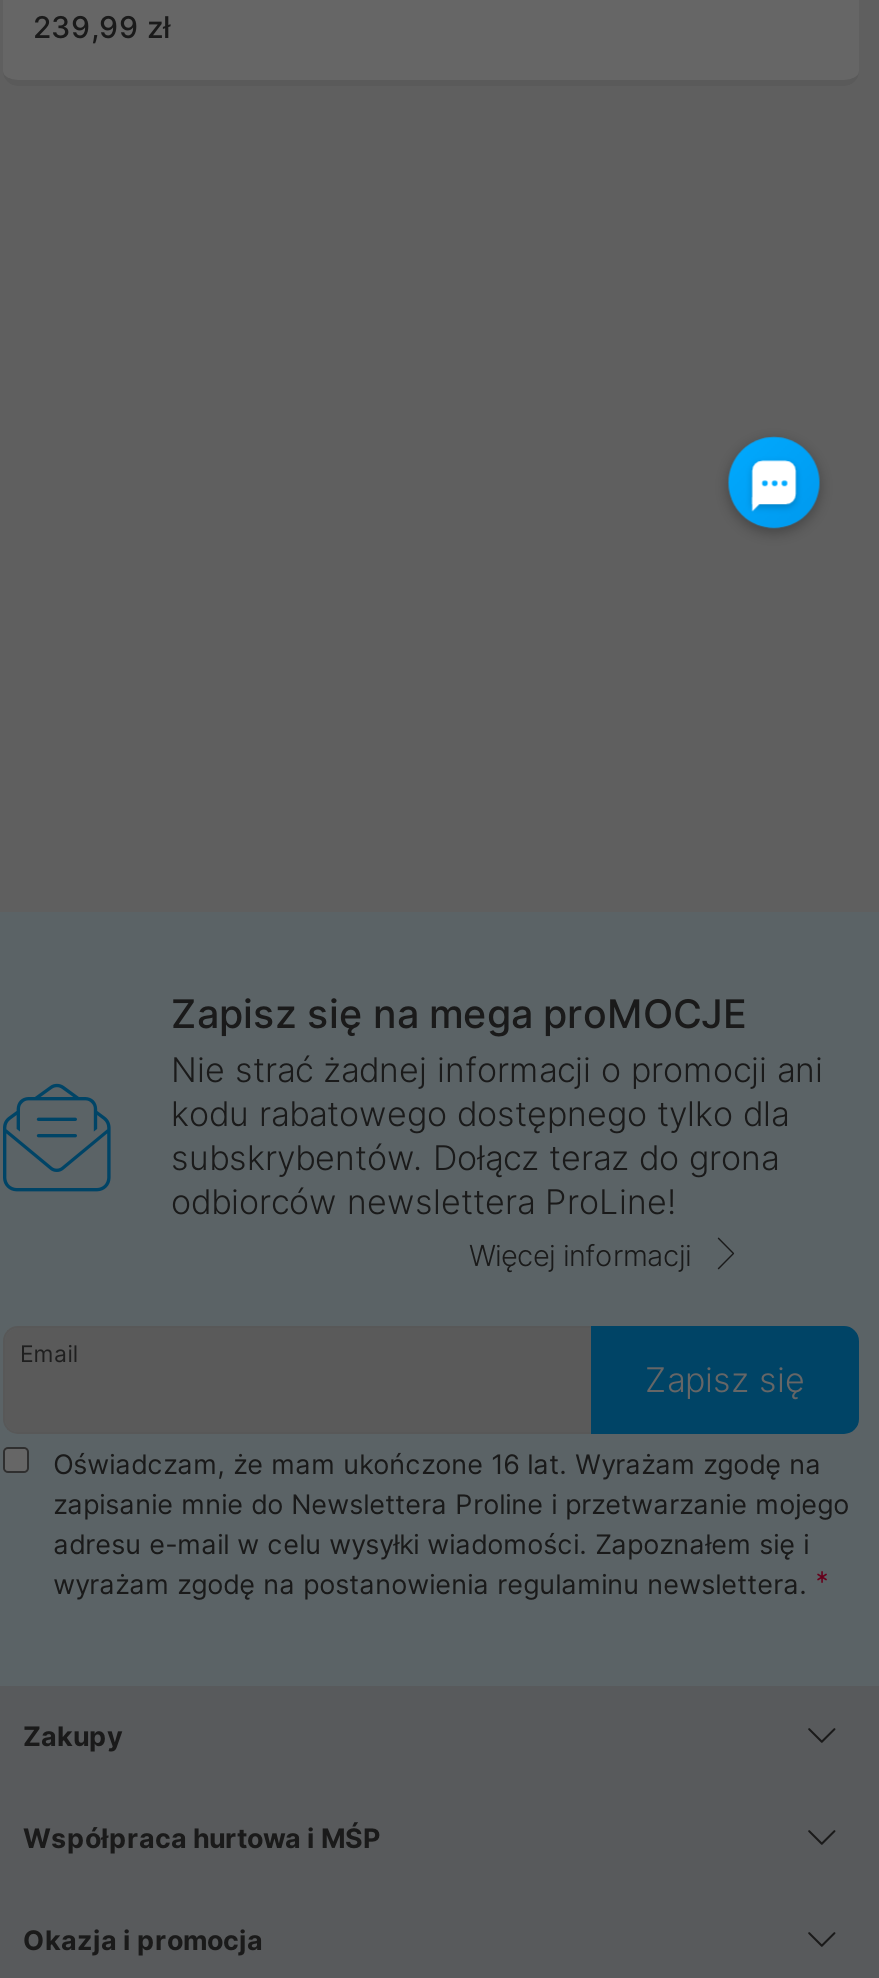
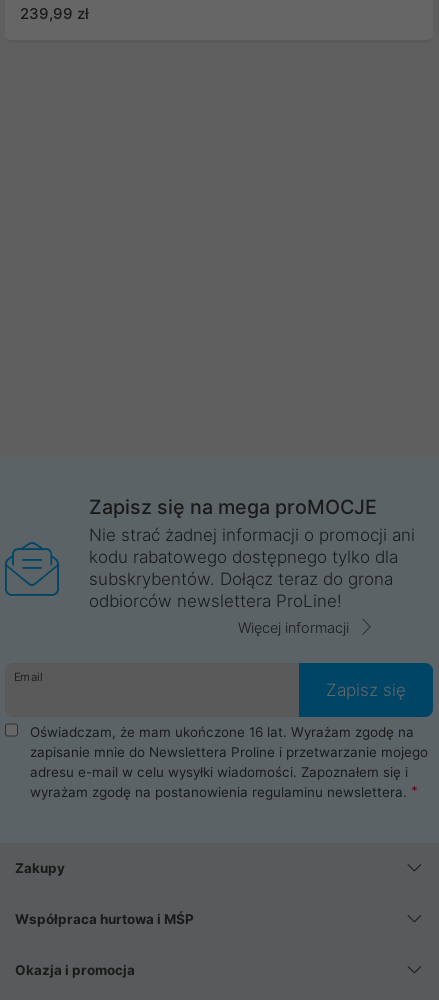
[725,434,823,534] [image] -> none

